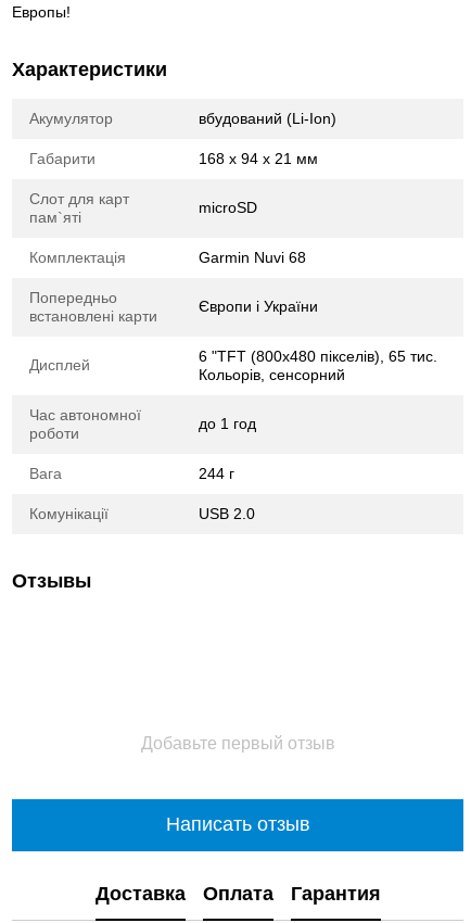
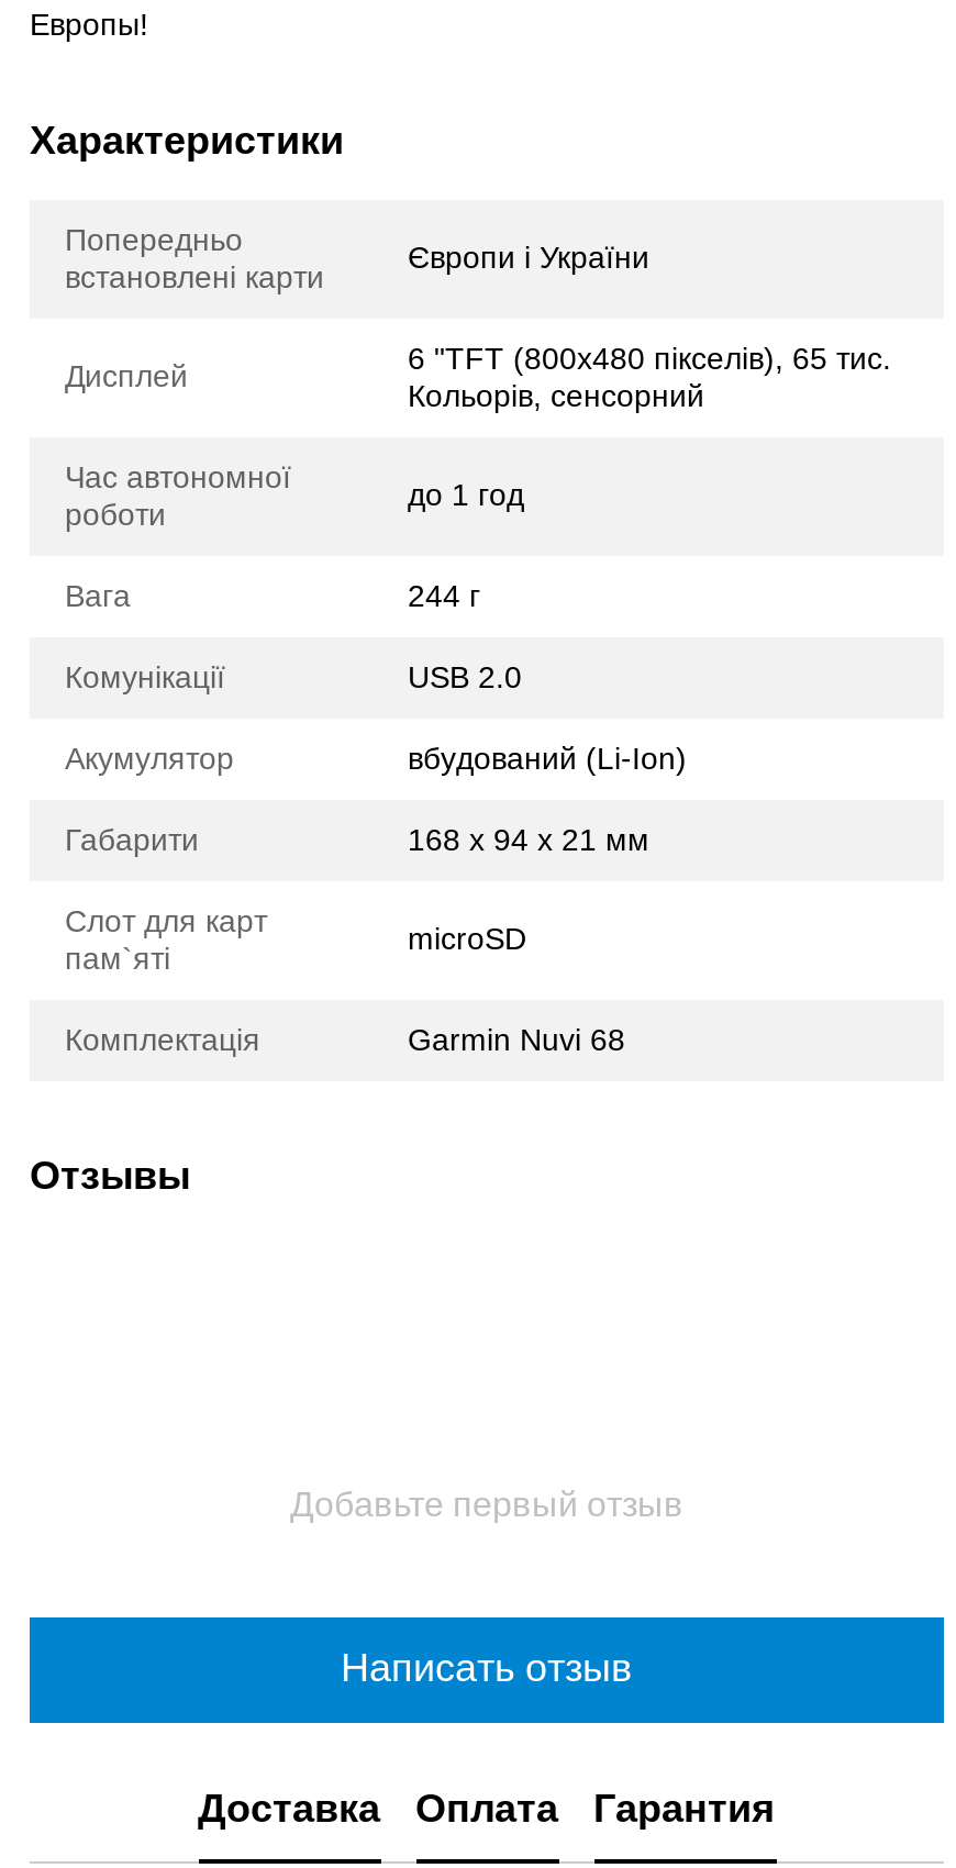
moved [29,110,336,226] -> [65,740,687,976]: Акумулятор | вбудований (Li-Ion) | Габарити | 168 х 94 х 21 мм | Слот для карт | пам`яті
moved [29,199,306,266] -> [65,921,625,1057]: microSD | Комплектація | Garmin Nuvi 68
moved [29,289,437,522] -> [65,222,891,694]: Попередньо | встановлені карти | Європи і України | ... | Комунікації | USB 2.0

